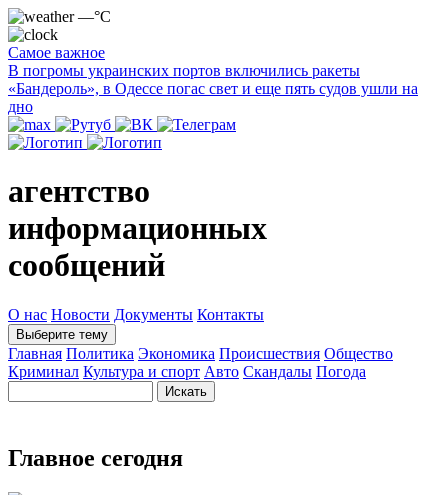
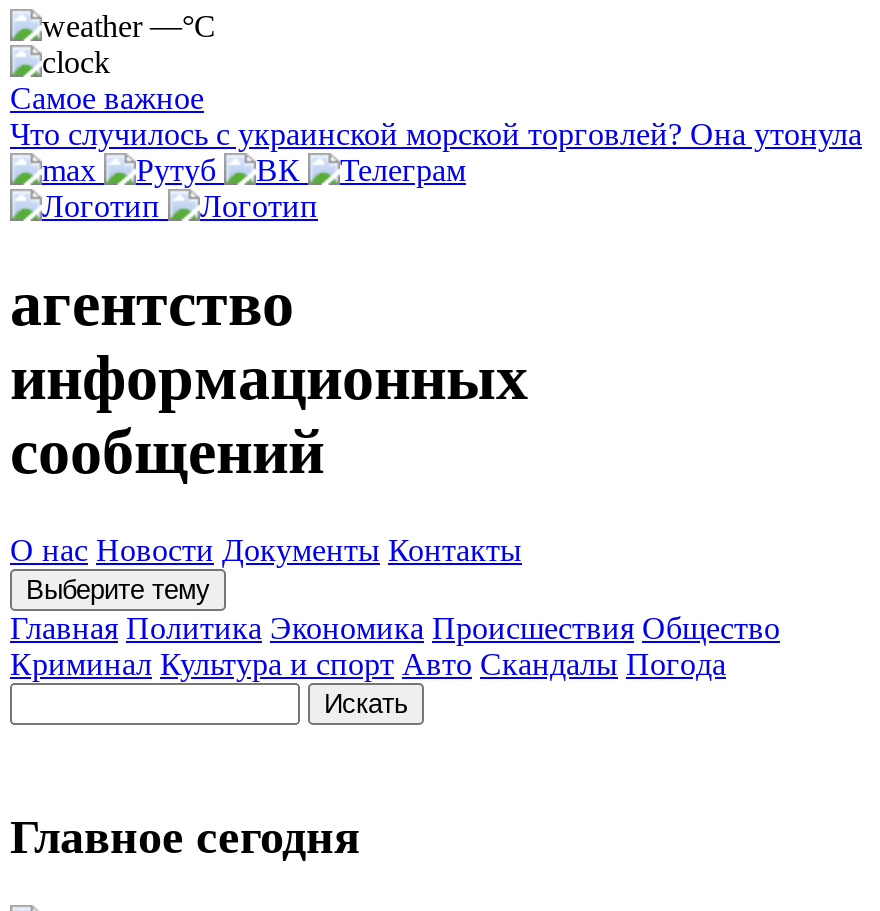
[8,62,418,115] В погромы украинских портов включились ракеты | «Бандероль», в Одессе погас свет и еще пять судов ушли на | дно -> [10,117,862,151] Что случилось с украинской морской торговлей? Она утонула

